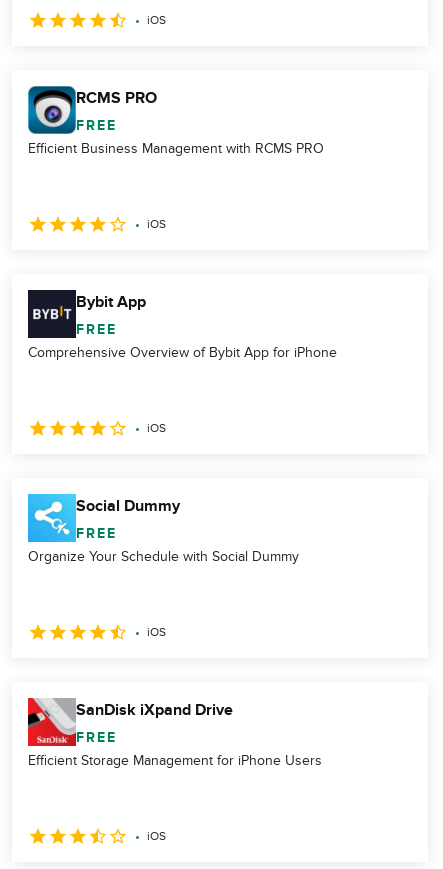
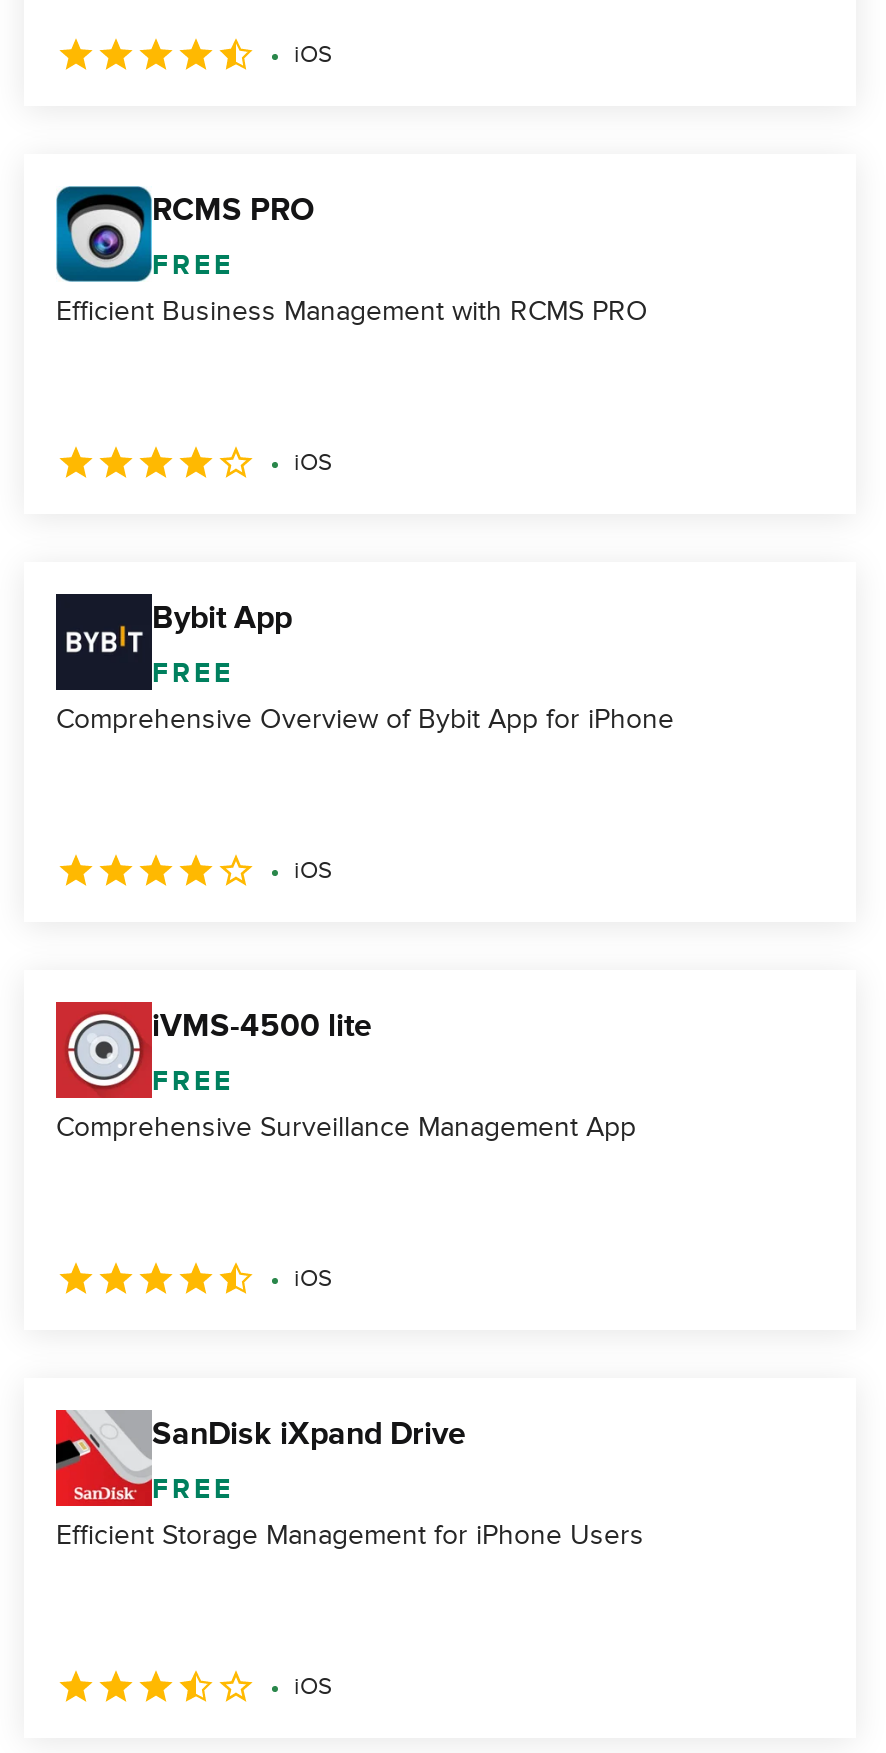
[27,493,180,541] [image] | Social Dummy -> [54,1000,372,1096] [image] | iVMS-4500 lite
[28,548,299,565] Organize Your Schedule with Social Dummy -> [56,1110,636,1144] Comprehensive Surveillance Management App

